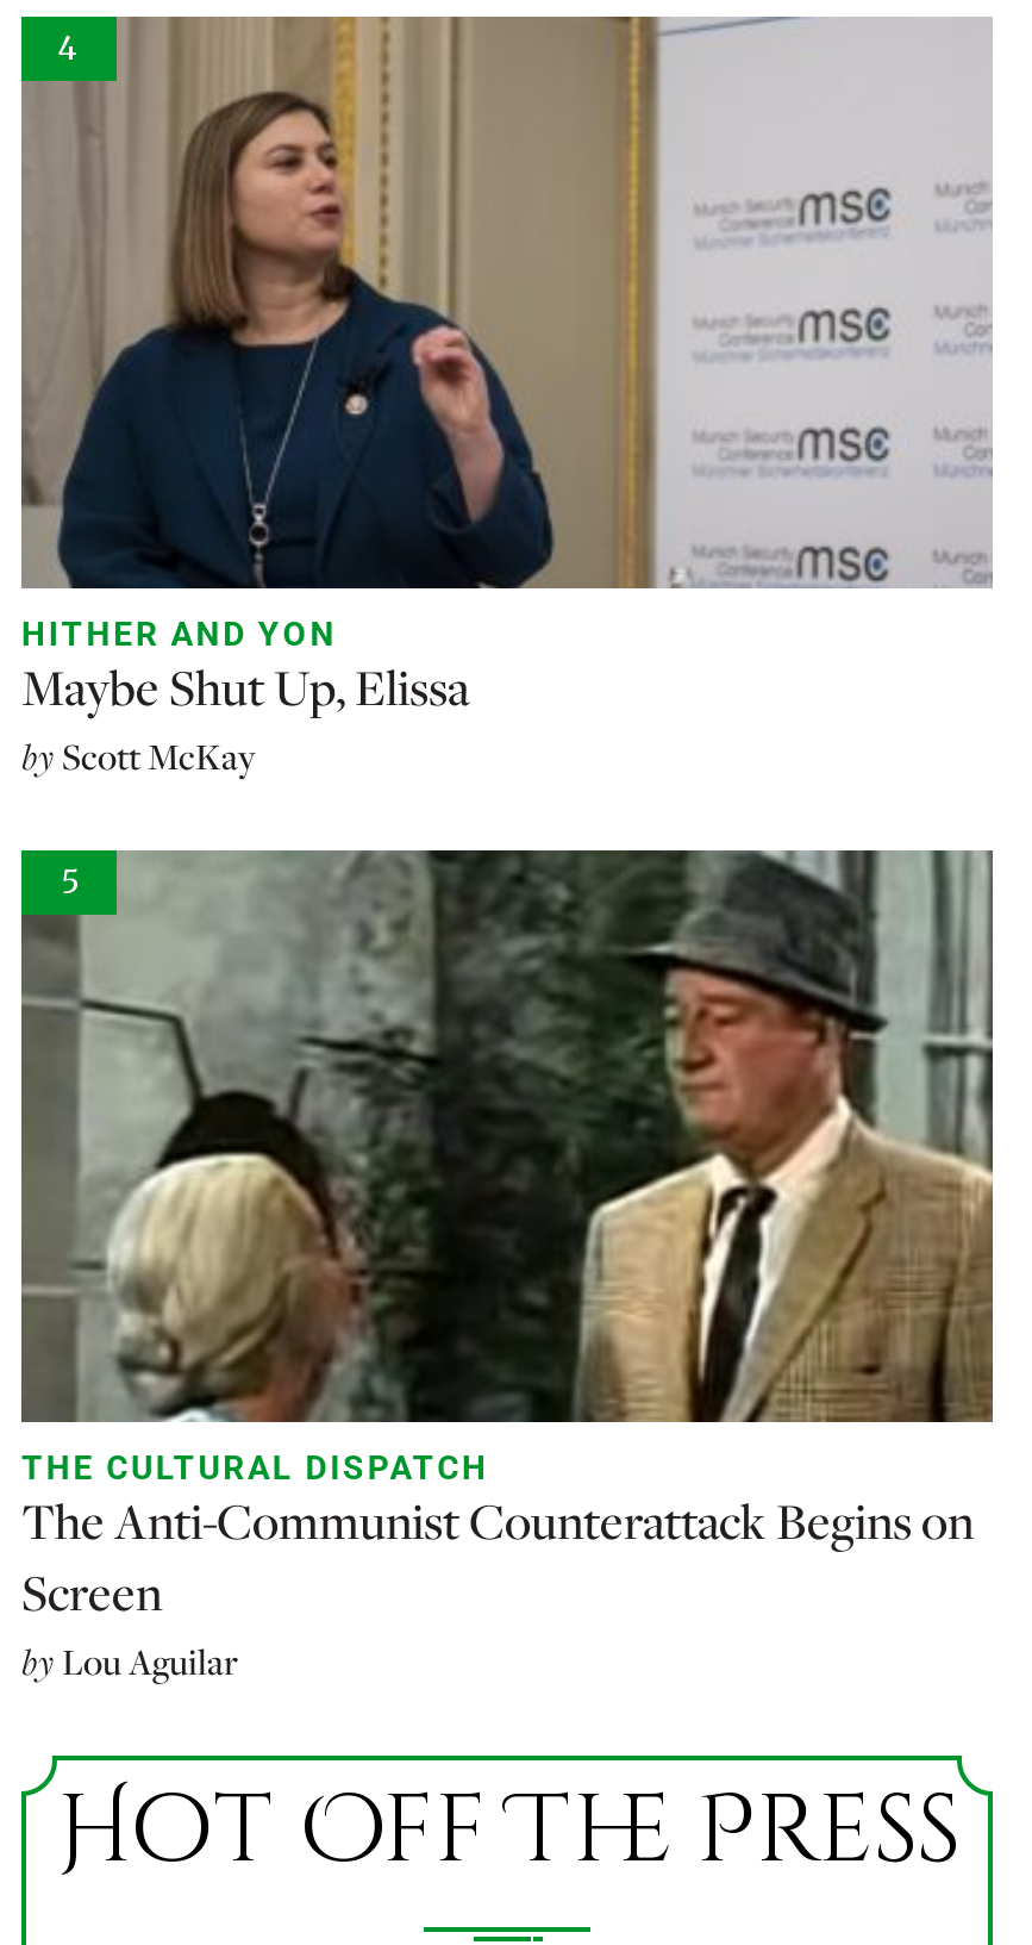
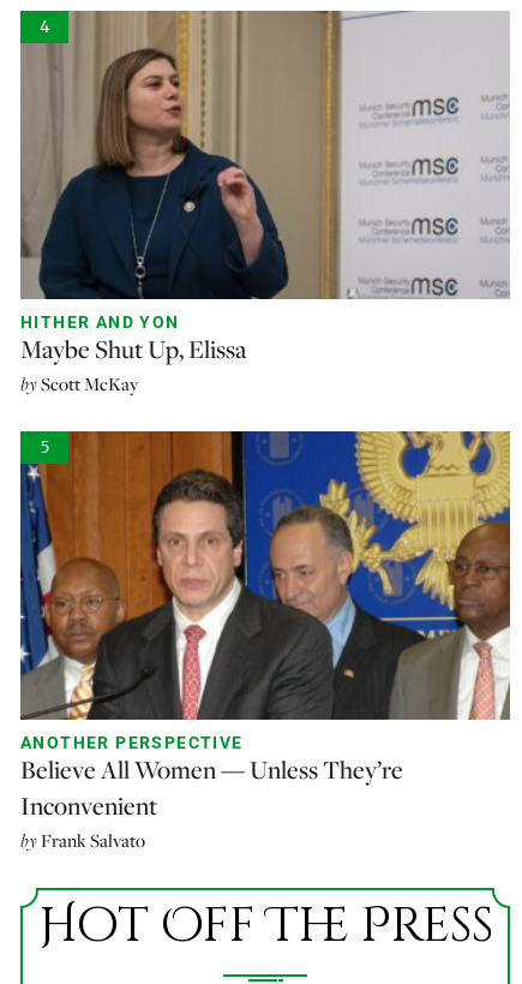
[19,848,995,1684] [image] | THE CULTURAL DISPATCH | The Anti-Communist Counterattack Begins on | Screen | by Lou Aguilar -> [19,430,511,852] [image] | ANOTHER PERSPECTIVE | Believe All Women — Unless They’re | Inconvenient | by Frank Salvato

